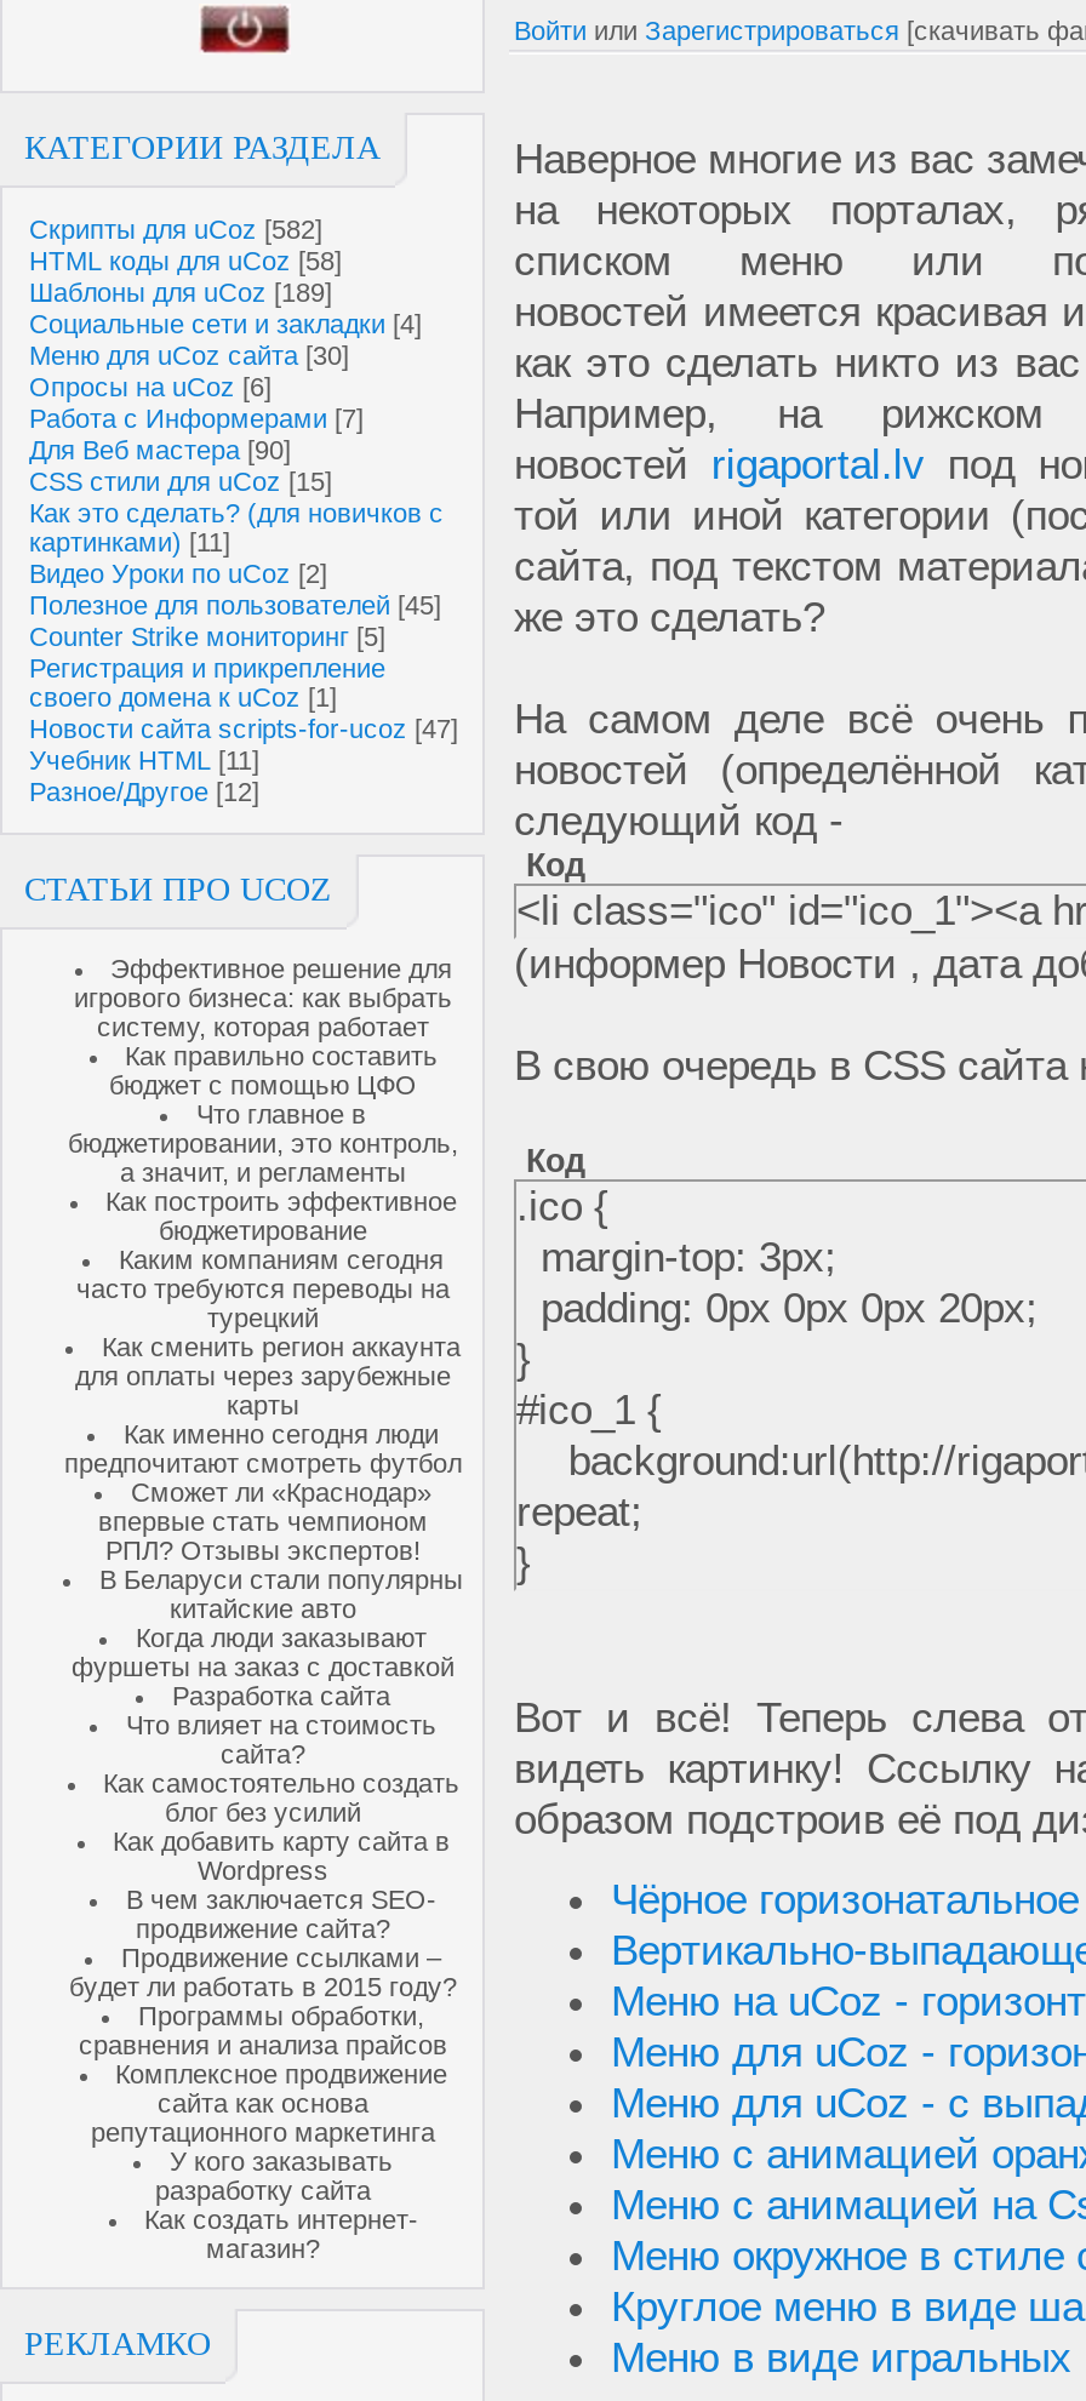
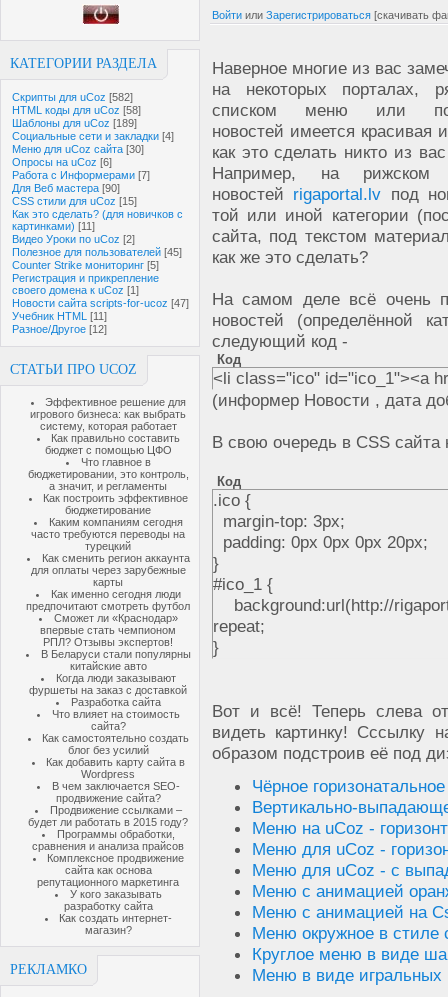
[514,593,824,641] же это сделать? -> [212,247,368,267] как же это сделать?

